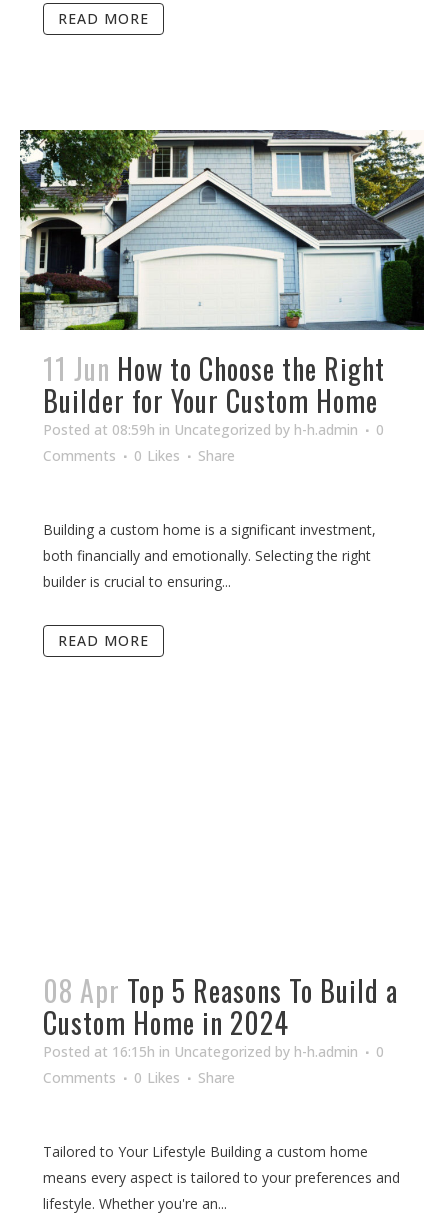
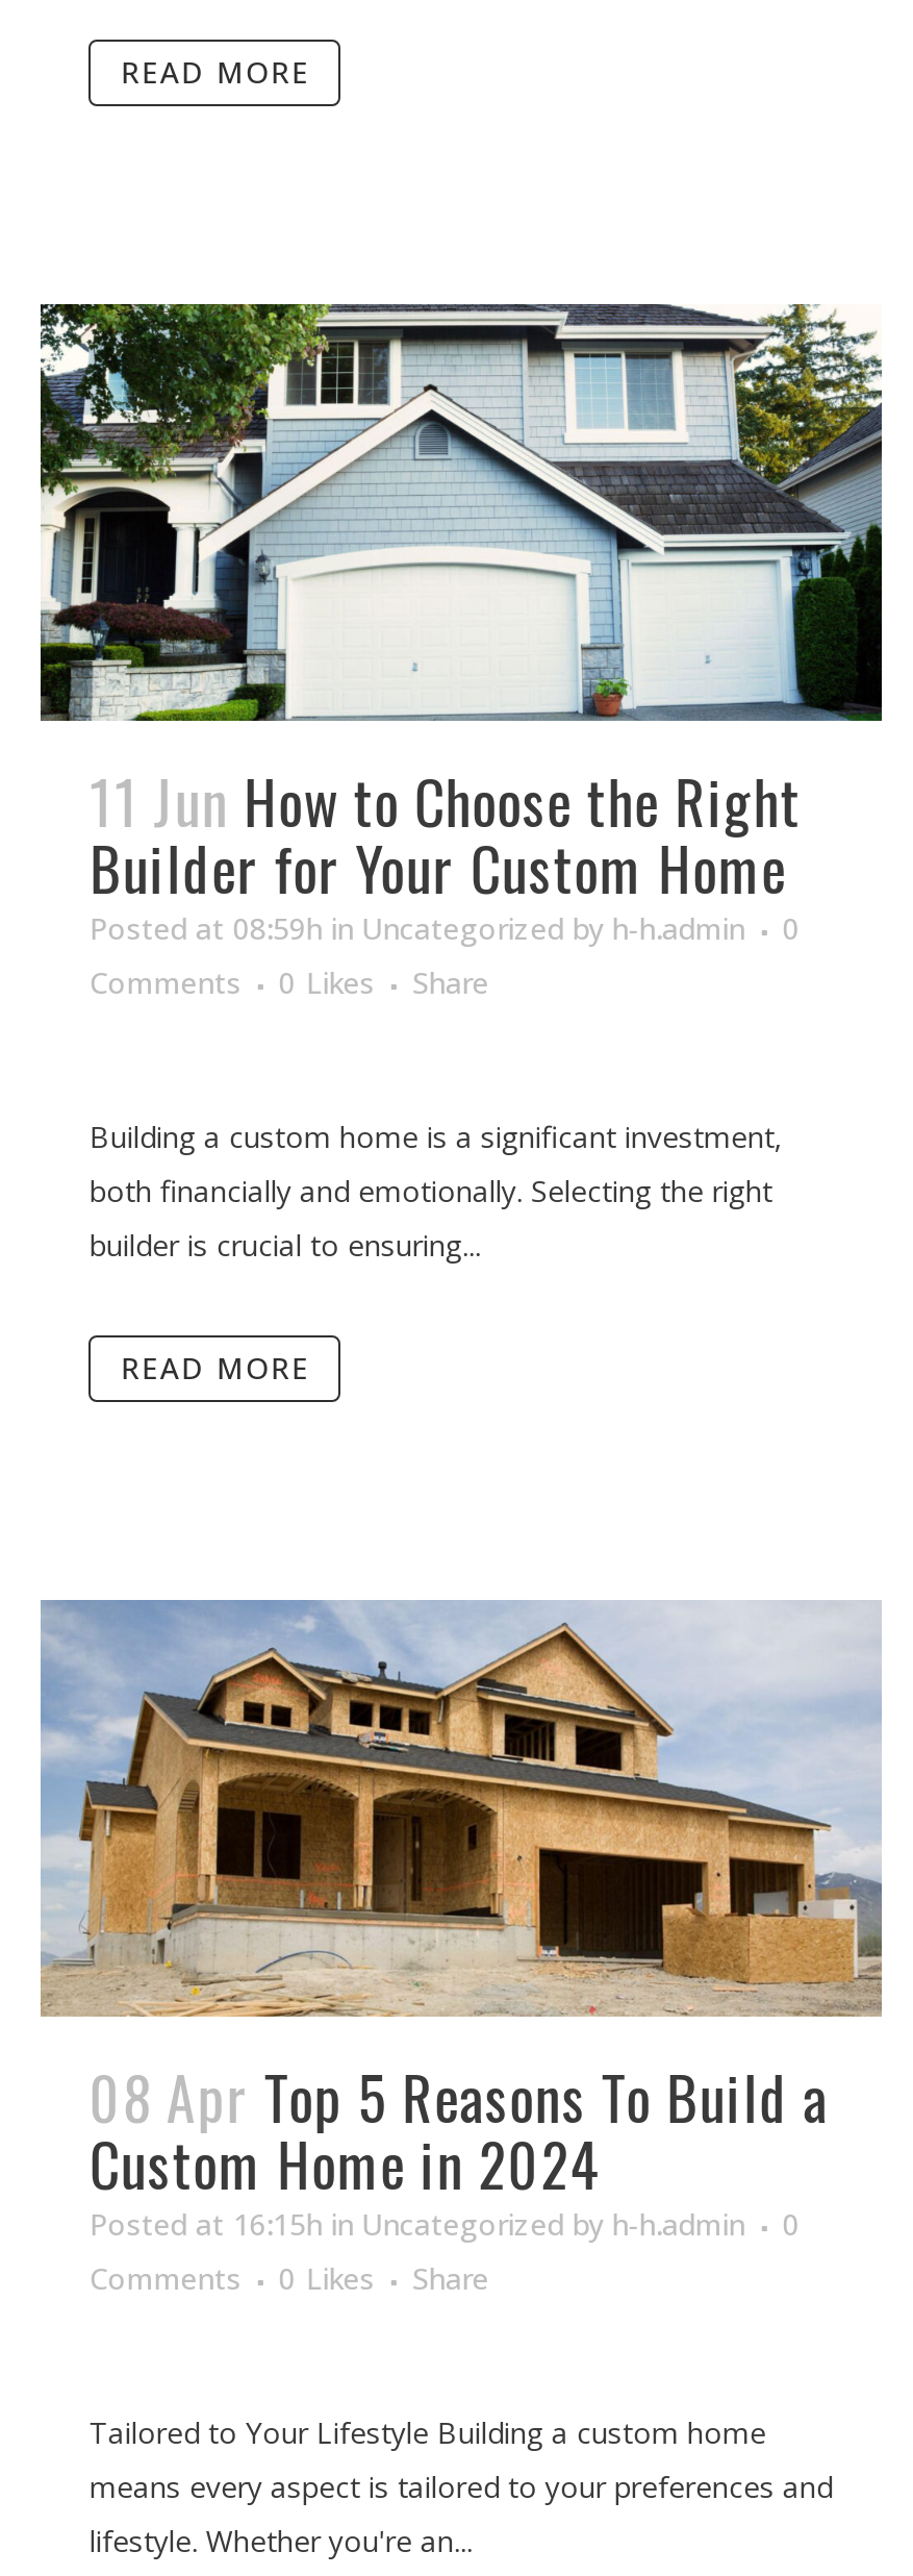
none -> [39,1599,884,2020] [image]

